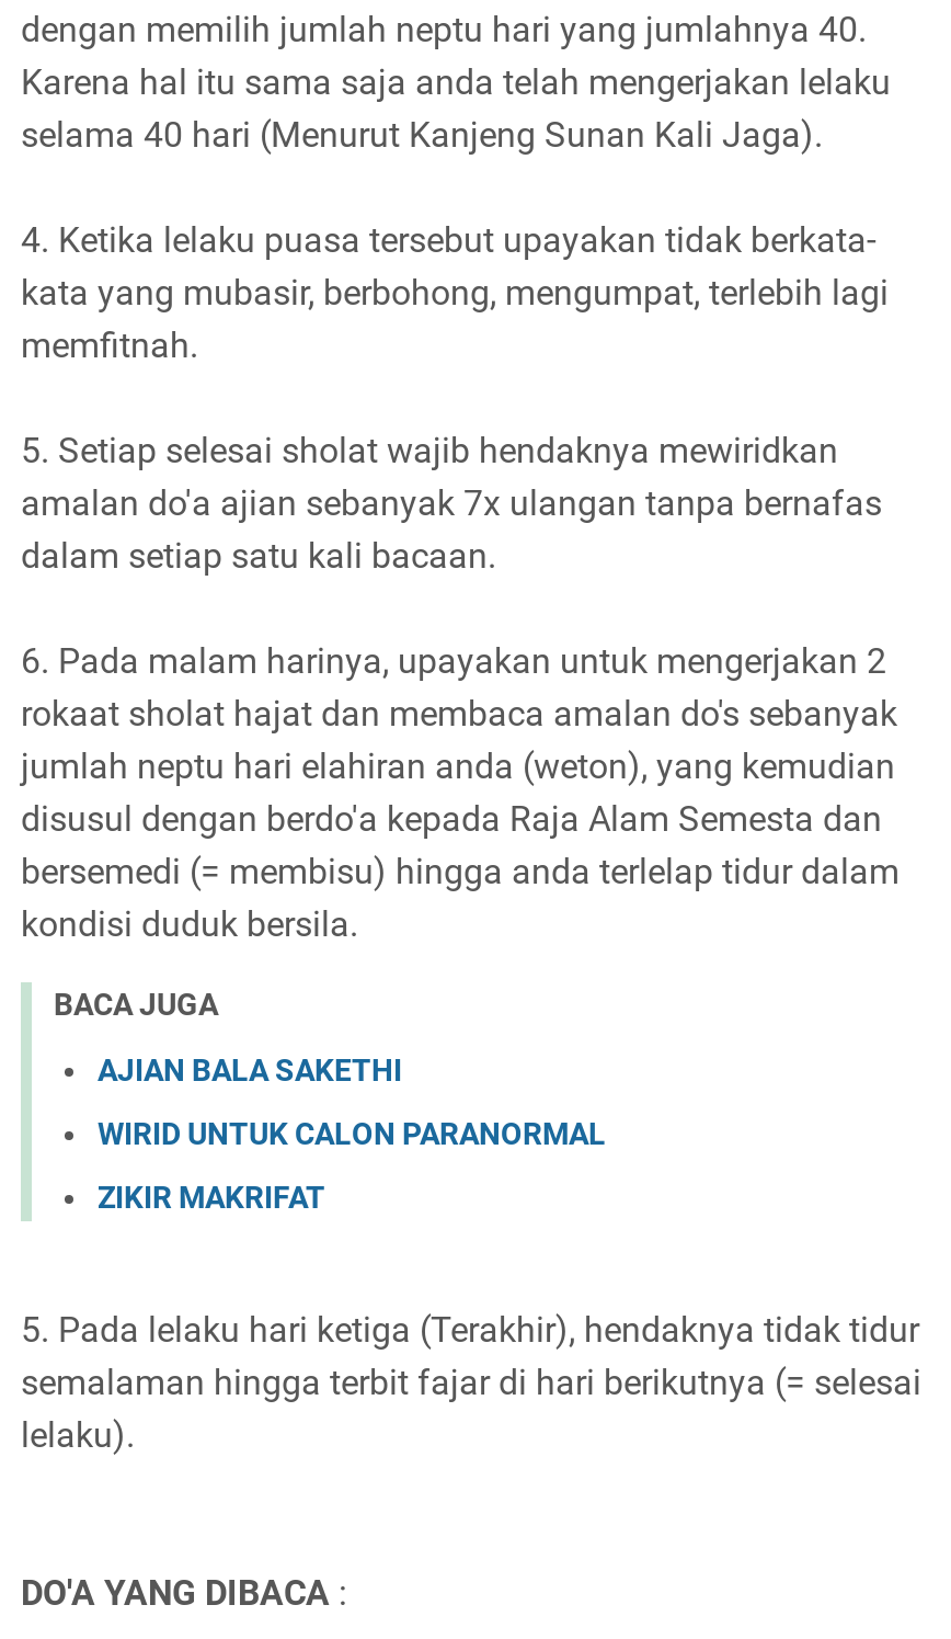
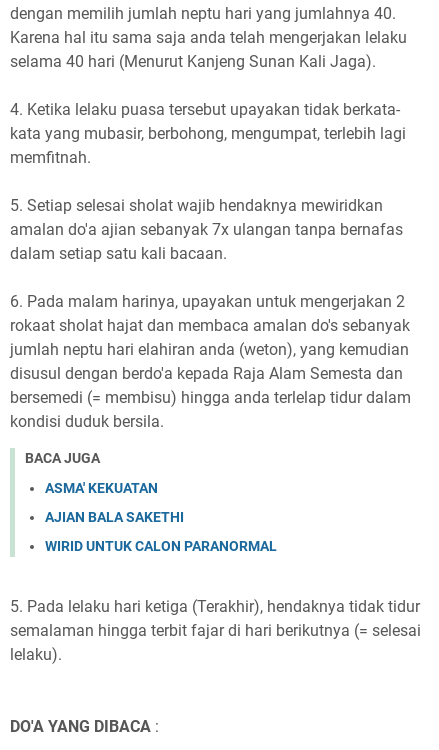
none -> [45,480,158,496] ASMA' KEKUATAN
moved [98,1053,606,1152] -> [45,509,277,554]: AJIAN BALA SAKETHI | WIRID UNTUK CALON PARANORMAL
[98,1180,325,1215] ZIKIR MAKRIFAT -> none

